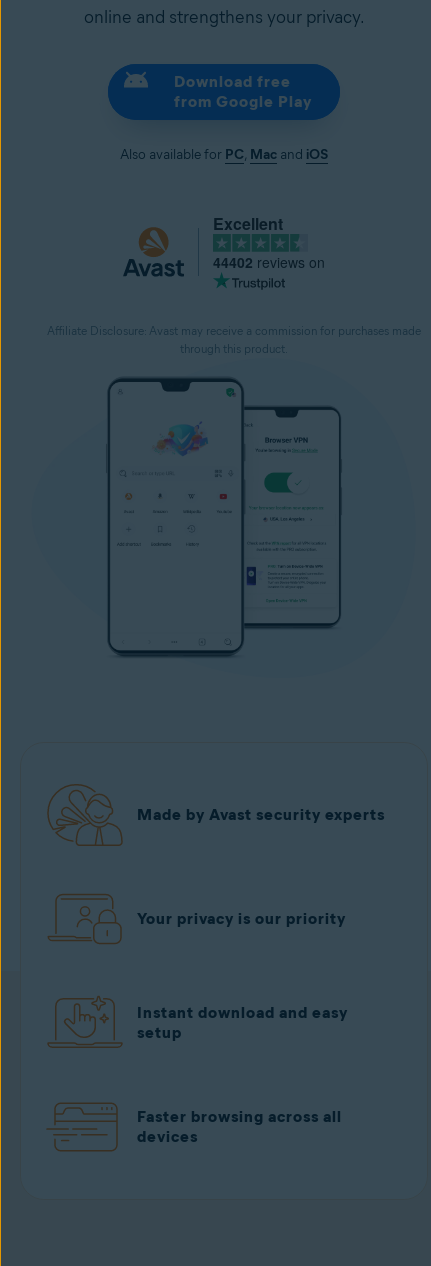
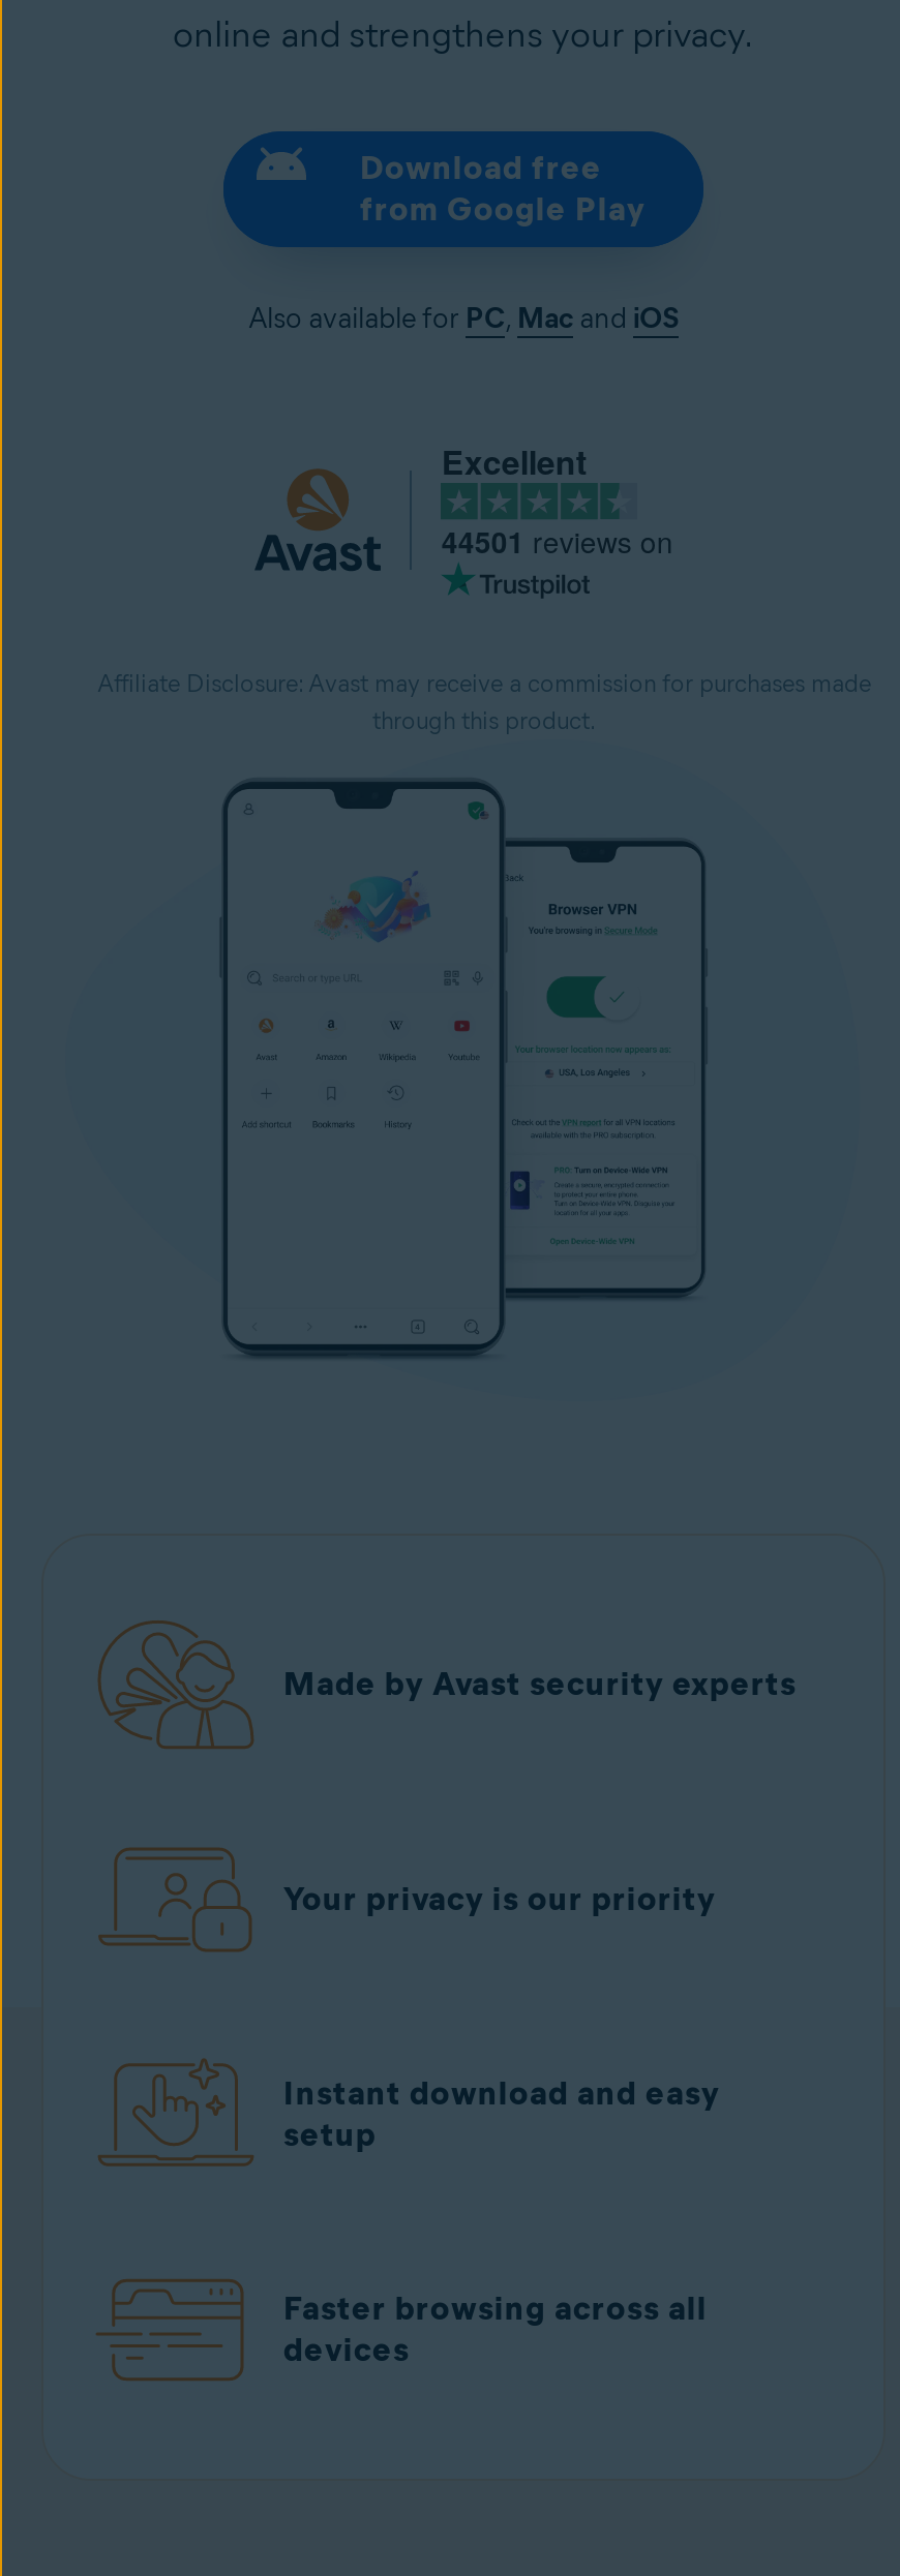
[213,252,325,272] 44402reviews on -> [441,520,673,562] 44501reviews on

